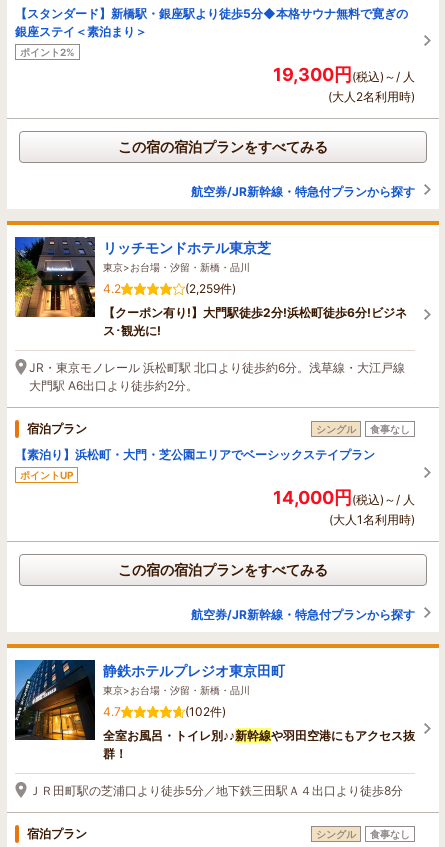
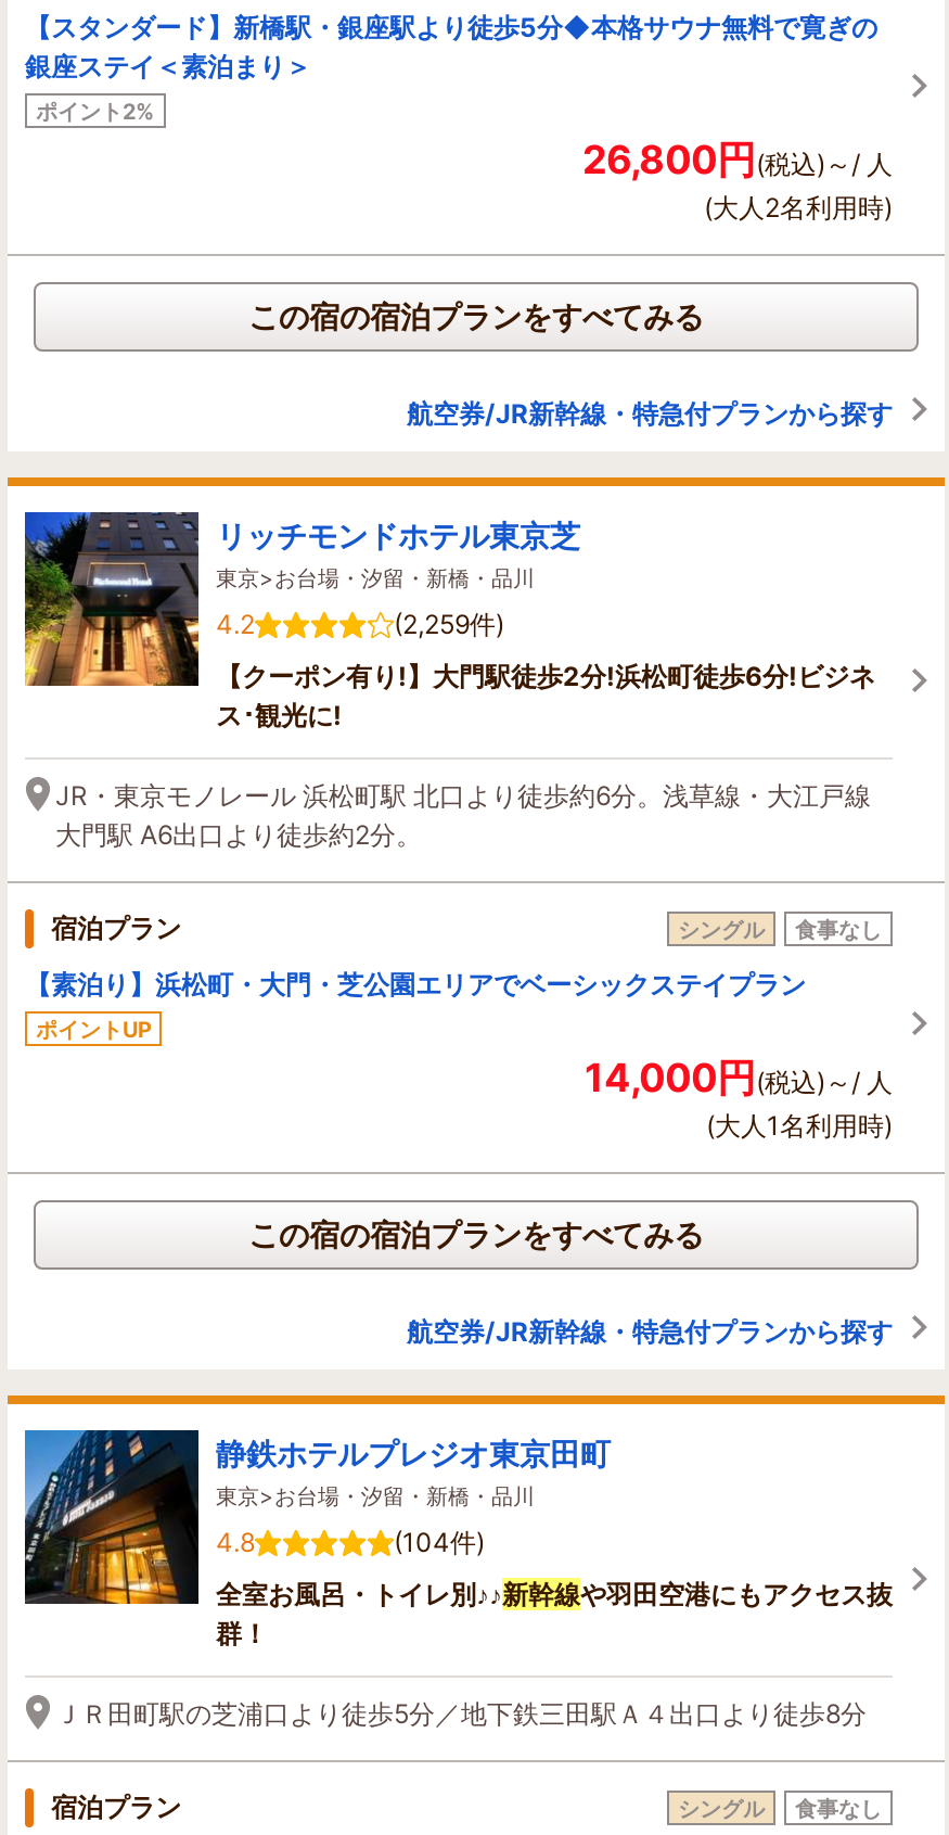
[273,64,415,85] 19,300円(税込)～/ 人 -> [582,136,893,182] 26,800円(税込)～/ 人
[103,704,121,719] 4.7 -> [216,1525,255,1558] 4.8
[185,704,226,719] (102件) -> [394,1525,485,1558] (104件)

